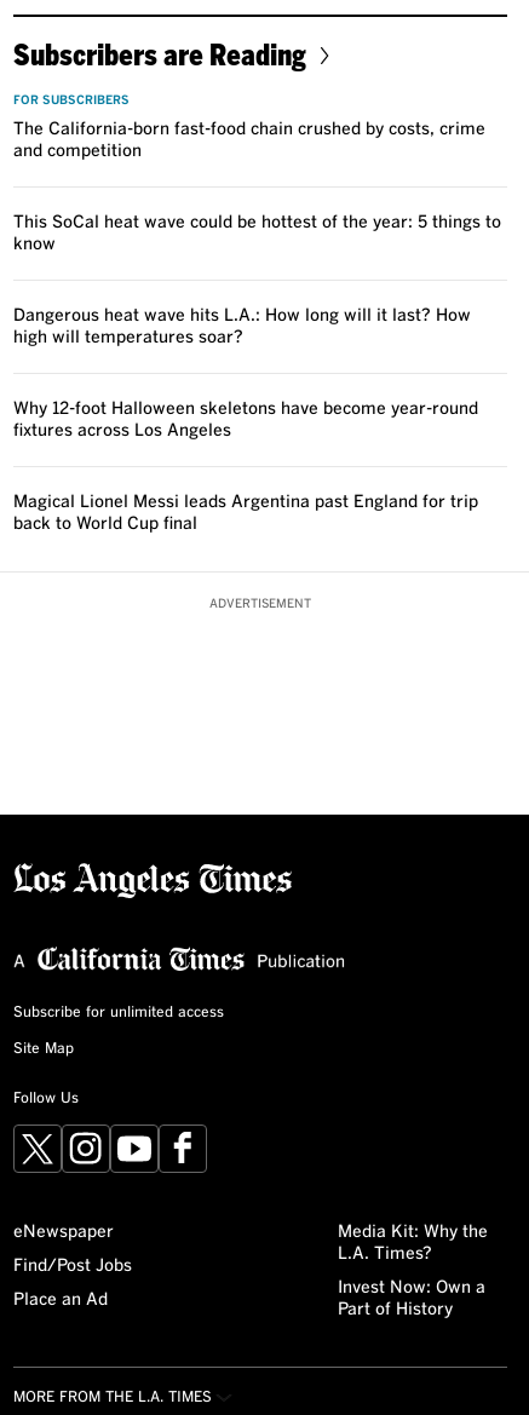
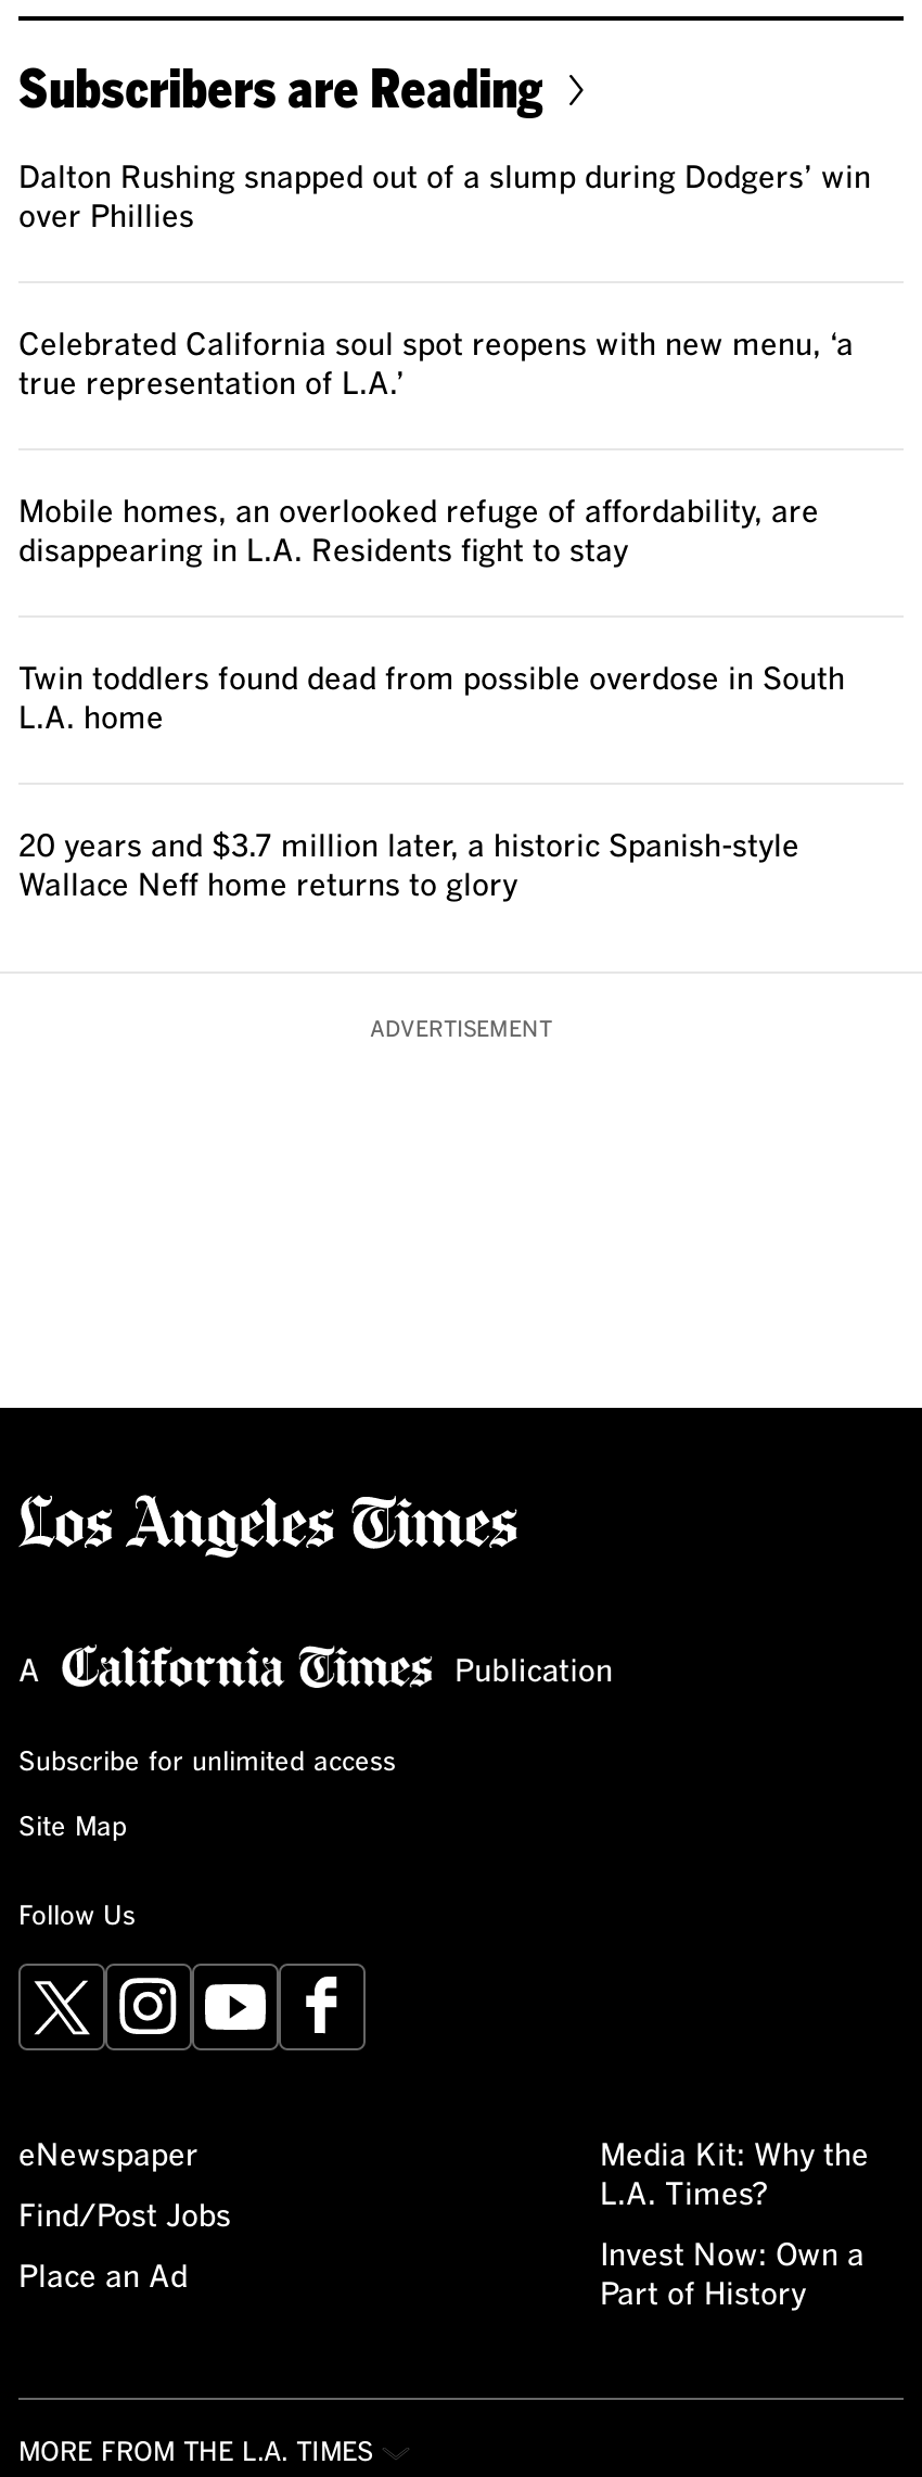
[13,94,485,160] FOR SUBSCRIBERS | The California-born fast-food chain crushed by costs, crime | and competition -> [18,164,871,233] Dalton Rushing snapped out of a slump during Dodgers’ win | over Phillies
[13,214,501,253] This SoCal heat wave could be hottest of the year: 5 things to | know -> [18,331,854,401] Celebrated California soul spot reopens with new menu, ‘a | true representation of L.A.’
[13,307,471,346] Dangerous heat wave hits L.A.: How long will it last? How | high will temperatures soar? -> [18,498,819,568] Mobile homes, an overlooked refuge of affordability, are | disappearing in L.A. Residents fight to stay
[13,401,478,439] Why 12-foot Halloween skeletons have become year-round | fixtures across Los Angeles -> [18,665,845,735] Twin toddlers found dead from possible overdose in South | L.A. home
[13,494,478,533] Magical Lionel Messi leads Argentina past England for trip | back to World Cup final -> [18,833,799,902] 20 years and $3.7 million later, a historic Spanish-style | Wallace Neff home returns to glory

